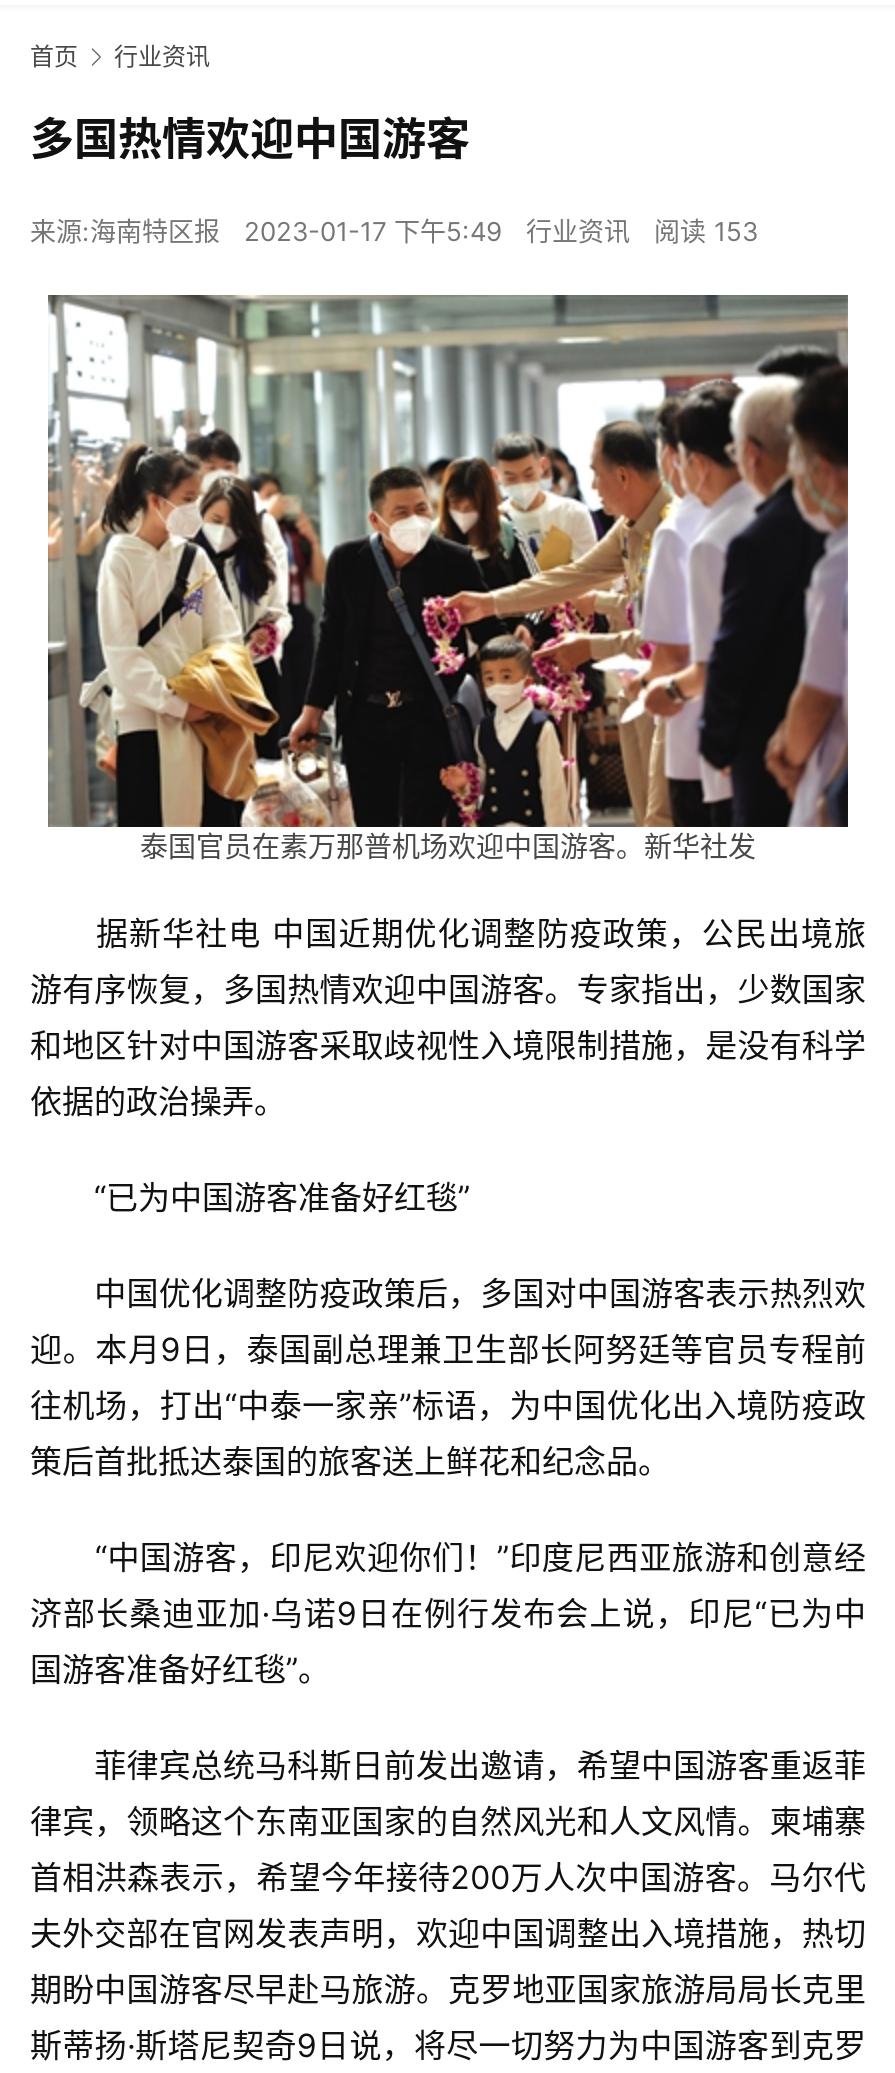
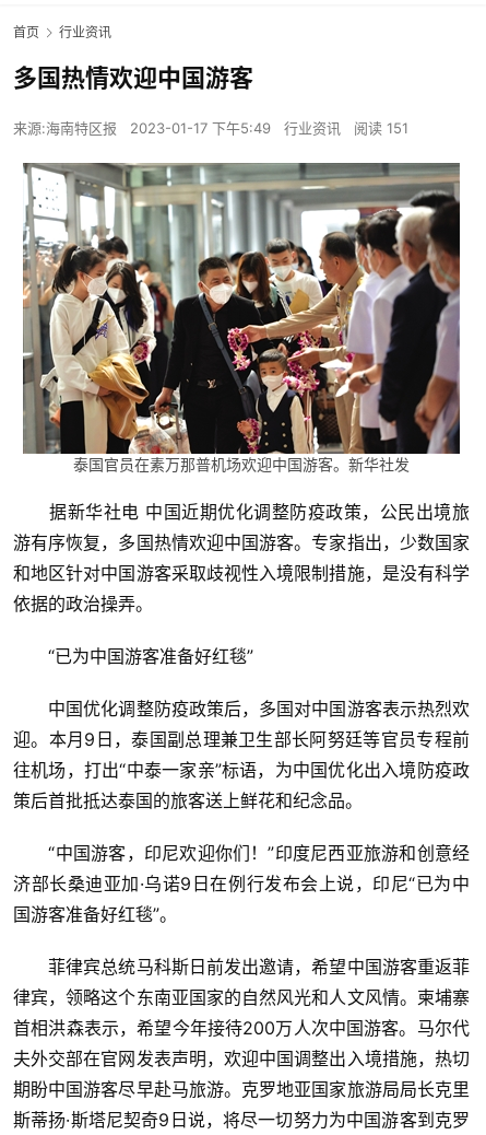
[30,215,758,247] 来源:海南特区报 2023-01-17 下午5:49 行业资讯 阅读 153 -> [13,119,408,137] 来源:海南特区报 2023-01-17 下午5:49 行业资讯 阅读 151

